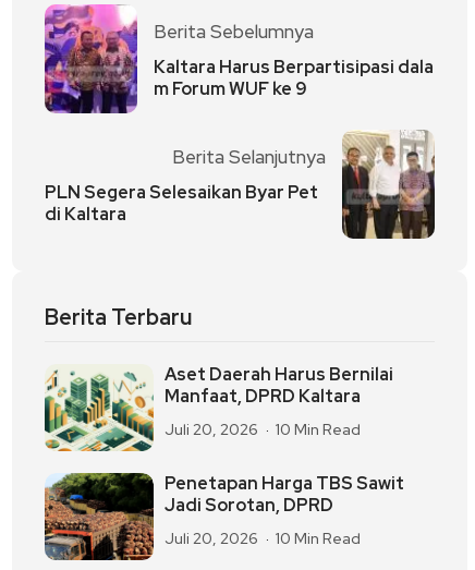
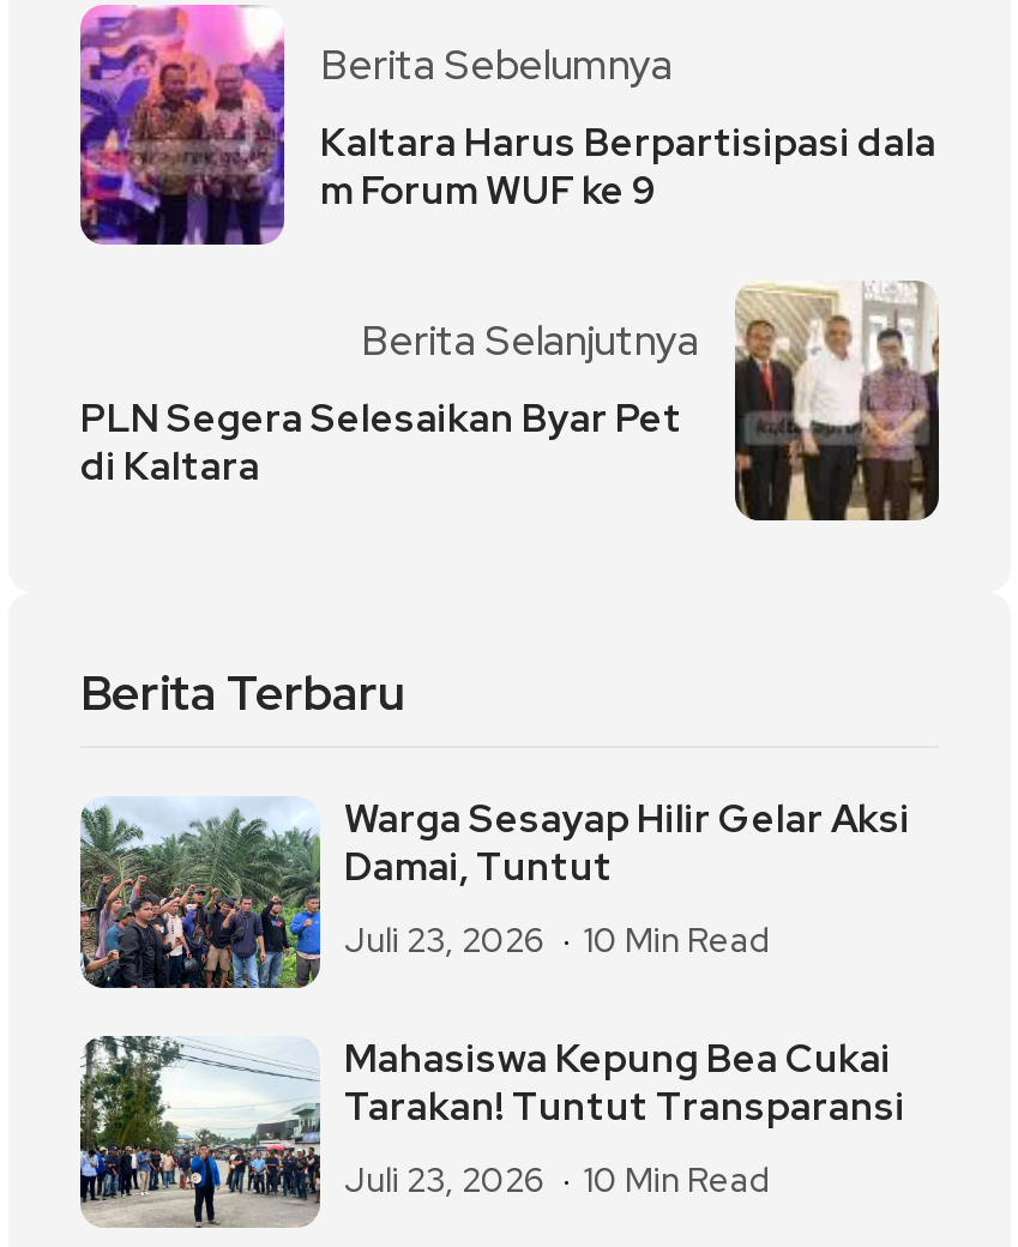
[44,363,393,452] [image] | Aset Daerah Harus Bernilai | Manfaat, DPRD Kaltara -> [78,794,910,990] [image] | Warga Sesayap Hilir Gelar Aksi | Damai, Tuntut
[165,420,361,439] Juli 20, 2026 10 Min Read -> [344,919,771,962] Juli 23, 2026 10 Min Read
[44,472,404,560] [image] | Penetapan Harga TBS Sawit | Jadi Sorotan, DPRD -> [78,1034,905,1230] [image] | Mahasiswa Kepung Bea Cukai | Tarakan! Tuntut Transparansi
[165,529,361,548] Juli 20, 2026 10 Min Read -> [344,1159,771,1202] Juli 23, 2026 10 Min Read

